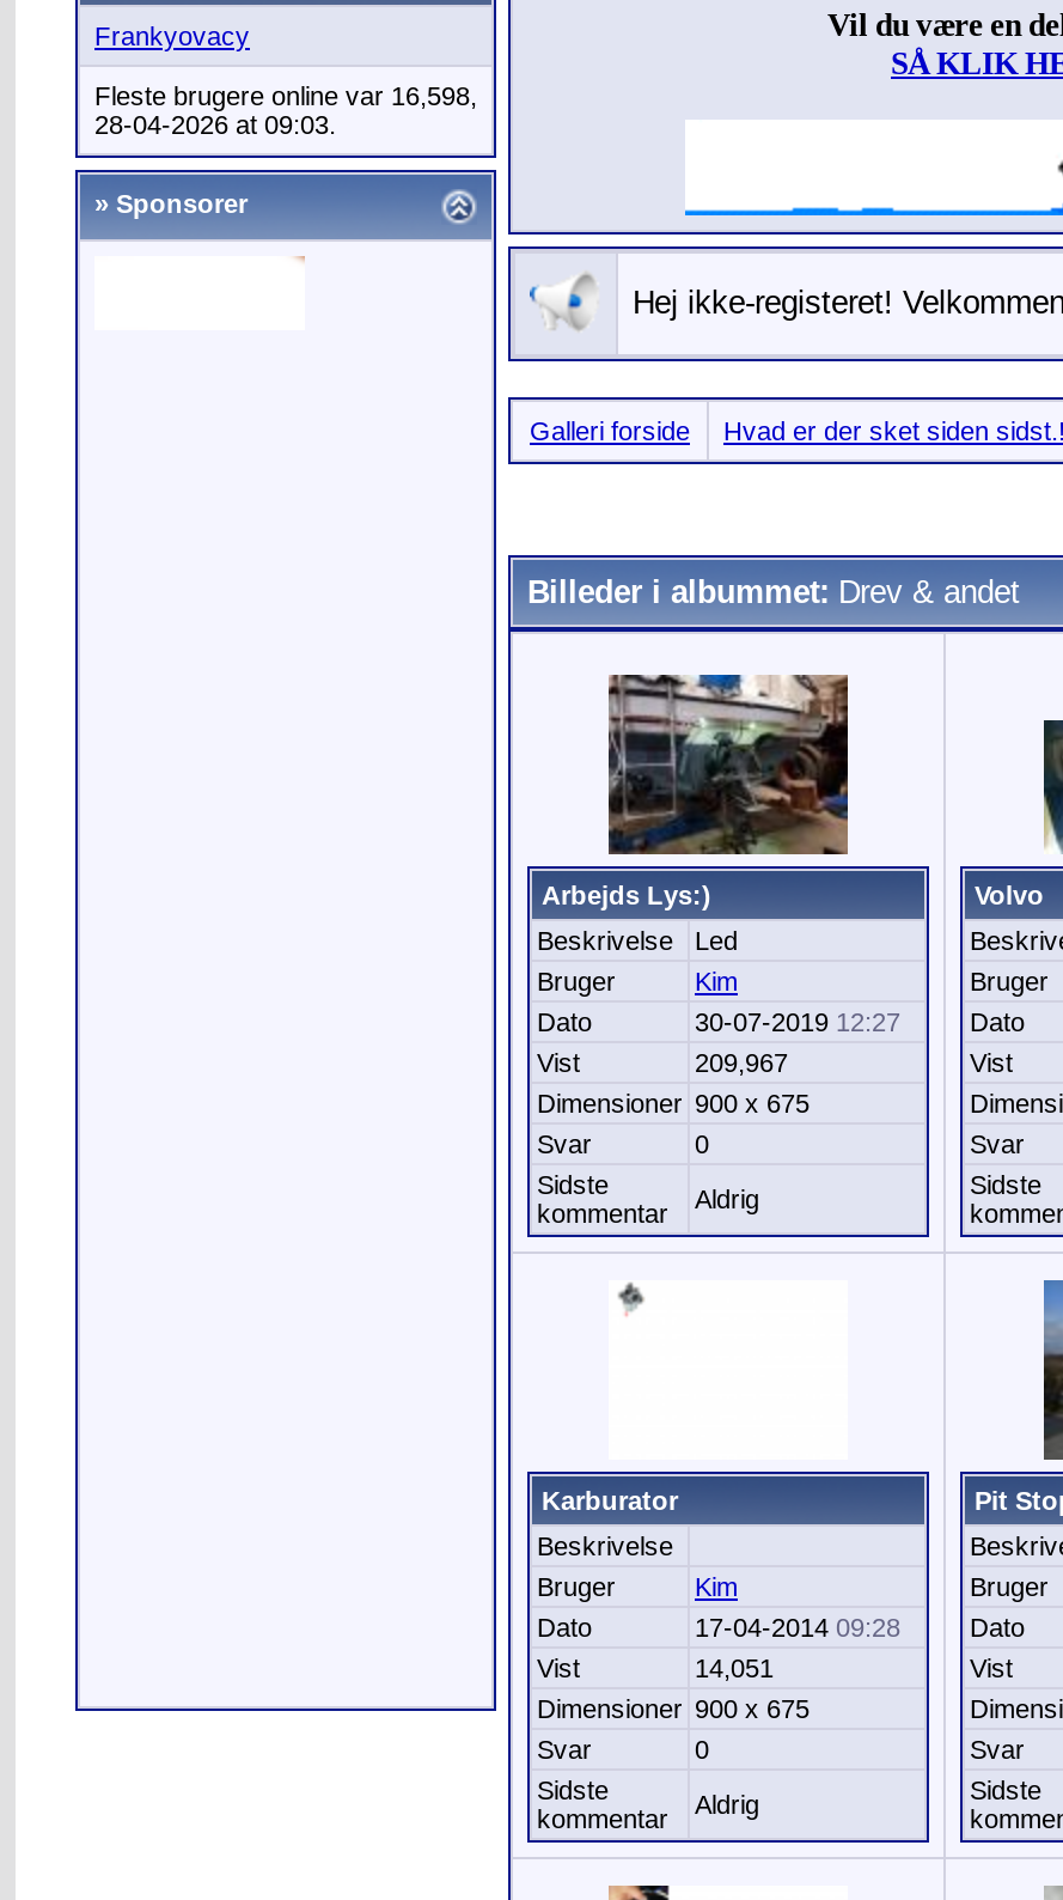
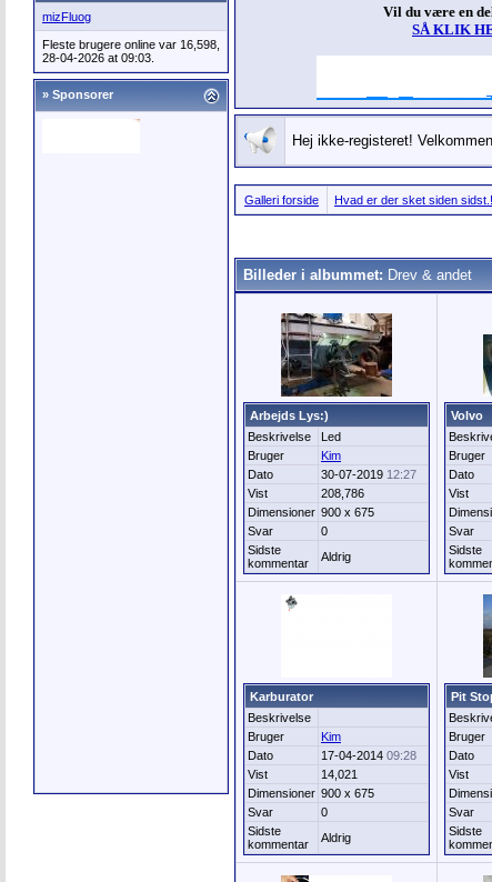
[94,22,250,50] Frankyovacy -> [42,10,91,23] mizFluog
[695,1048,788,1077] 209,967 -> [321,487,364,500] 208,786
[695,1654,774,1682] 14,051 -> [321,768,358,781] 14,021

